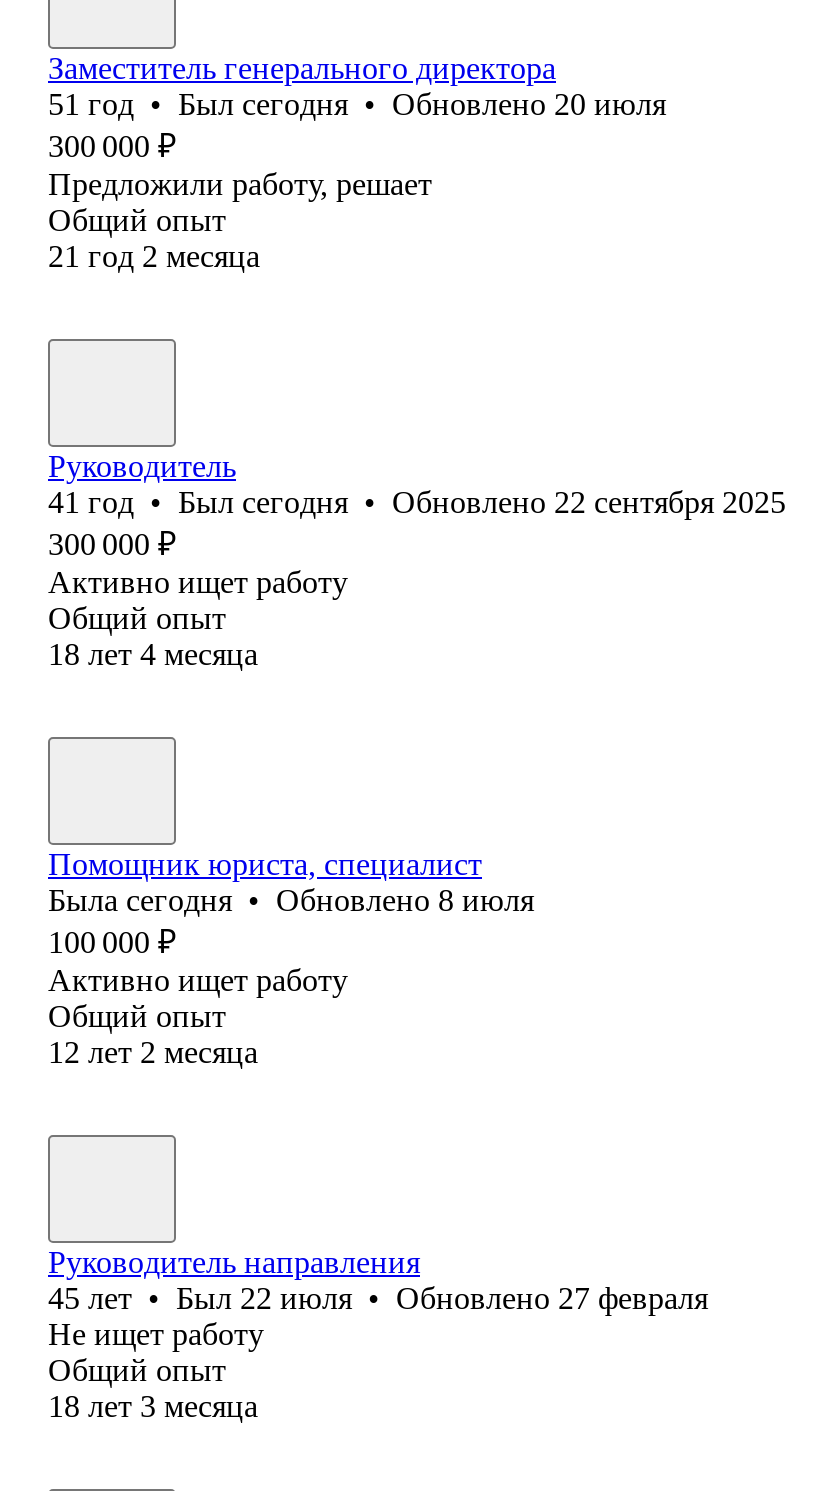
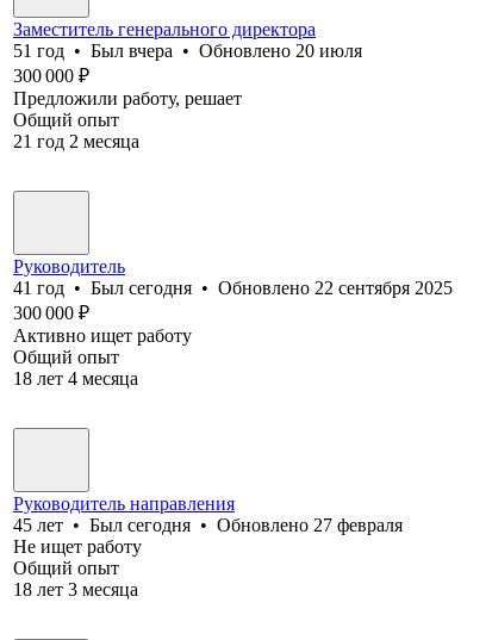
[48,87,666,121] 51 год • Был сегодня • Обновлено 20 июля -> [13,40,362,61] 51 год • Был вчера • Обновлено 20 июля
[48,847,534,1069] Помощник юриста, специалист | Была сегодня • Обновлено 8 июля | 100 000 ₽ | Активно ищет работу | Общий опыт | 12 лет 2 месяца -> none
[48,1281,708,1315] 45 лет • Был 22 июля • Обновлено 27 февраля -> [13,515,403,535] 45 лет • Был сегодня • Обновлено 27 февраля

